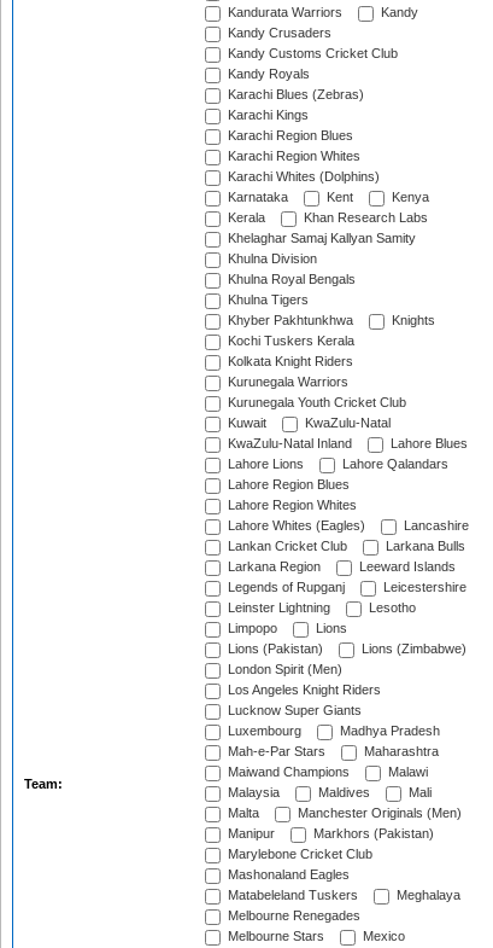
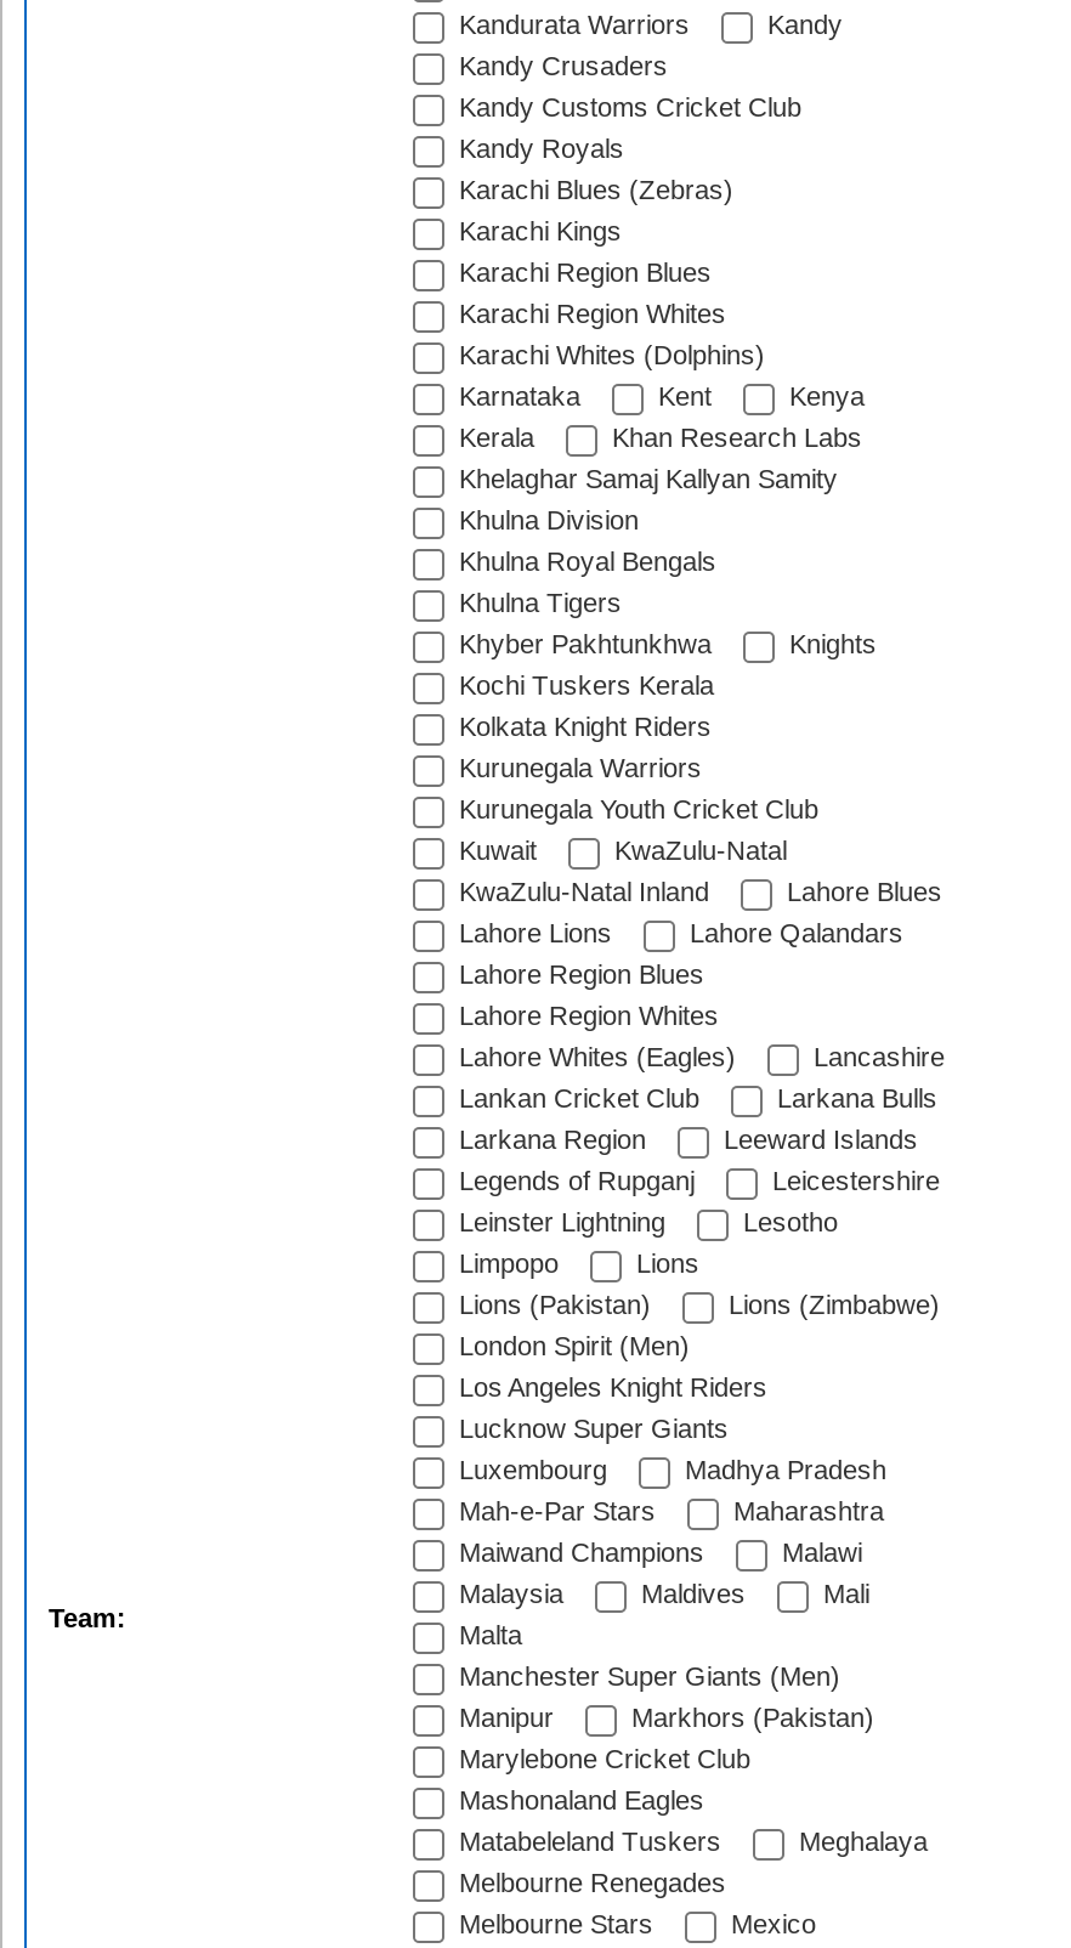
[294,806,462,820] Manchester Originals (Men) -> [452,1662,840,1692] Manchester Super Giants (Men)

